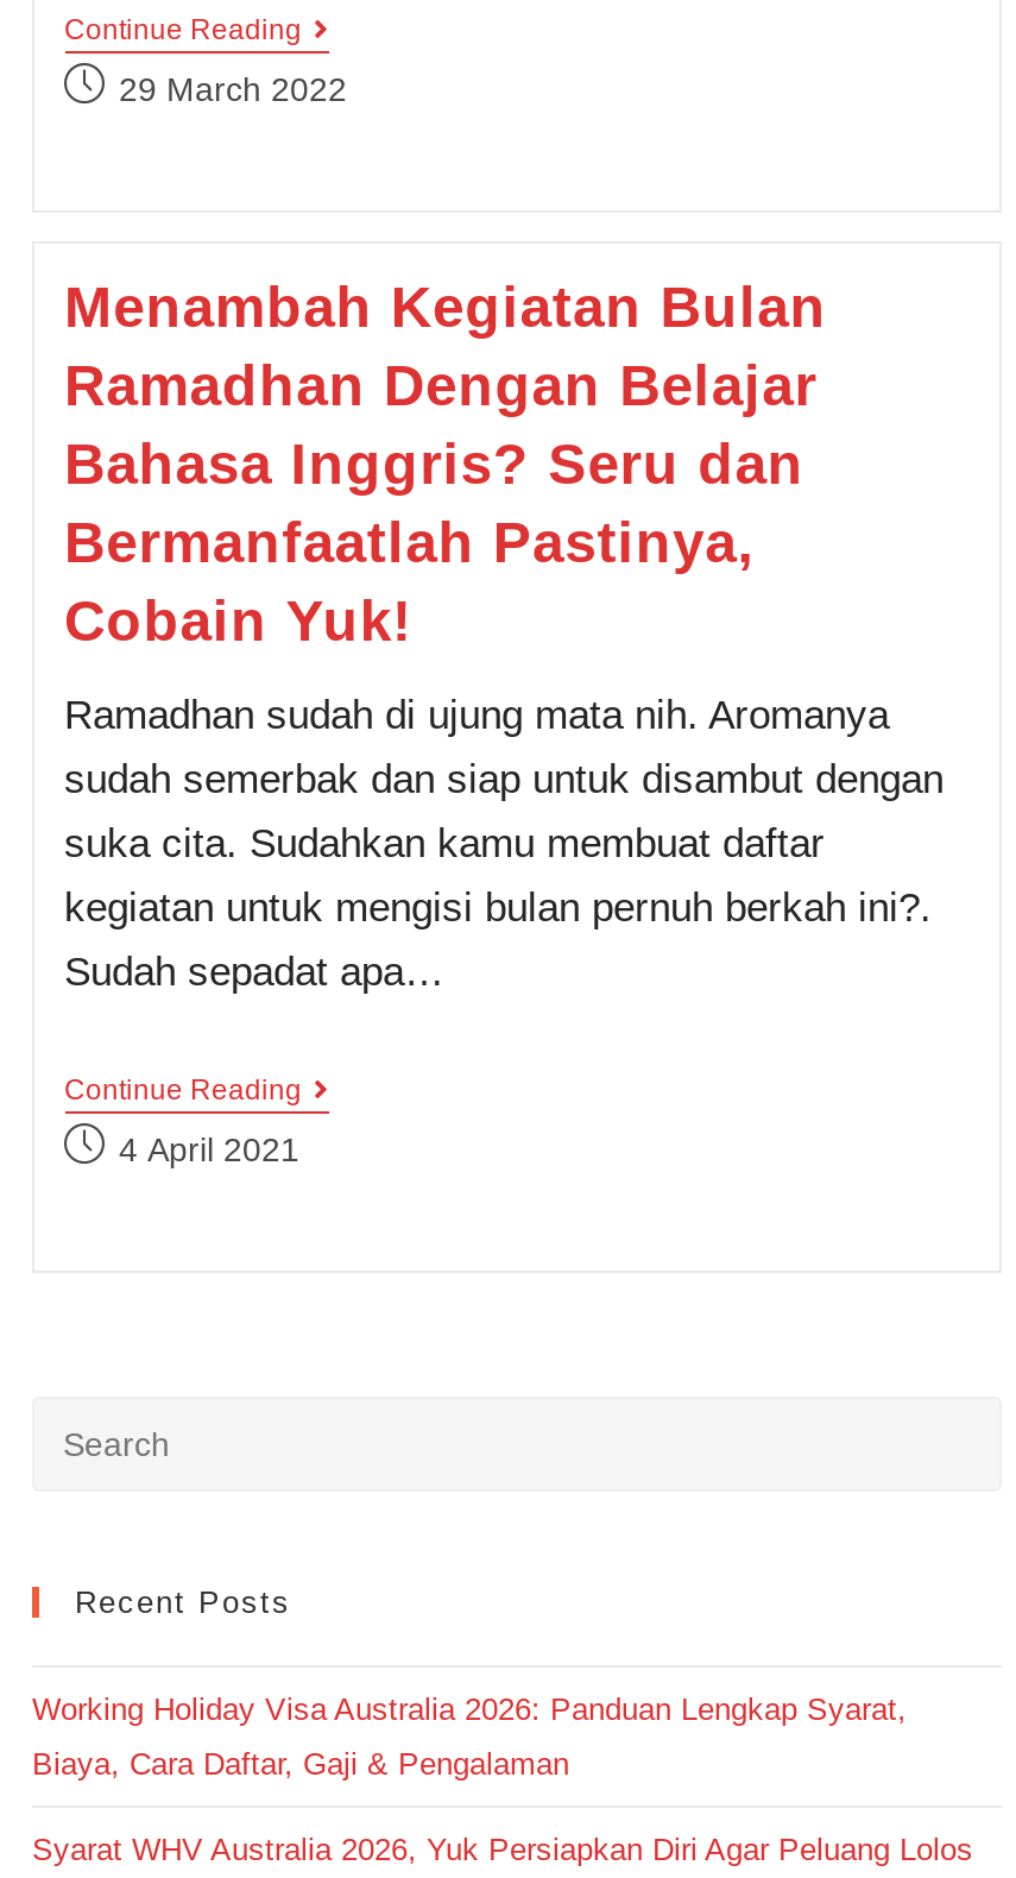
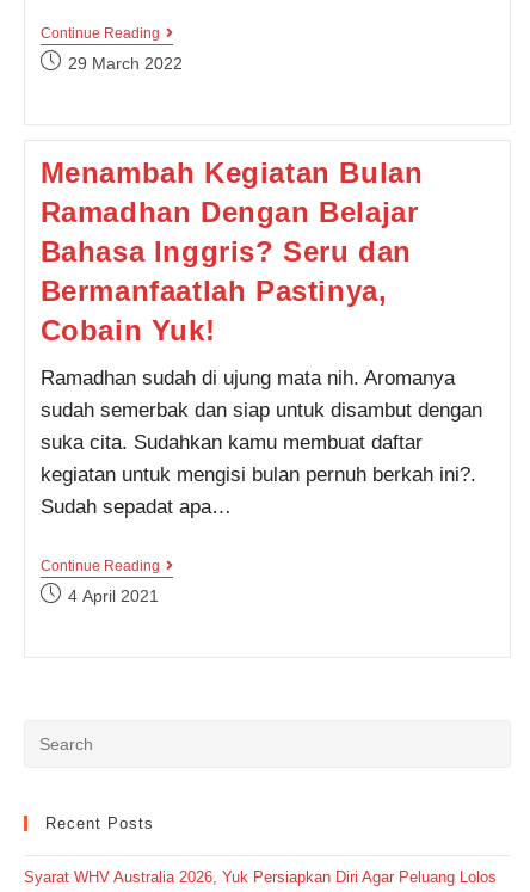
[32,1691,907,1782] Working Holiday Visa Australia 2026: Panduan Lengkap Syarat, | Biaya, Cara Daftar, Gaji & Pengalaman -> none

